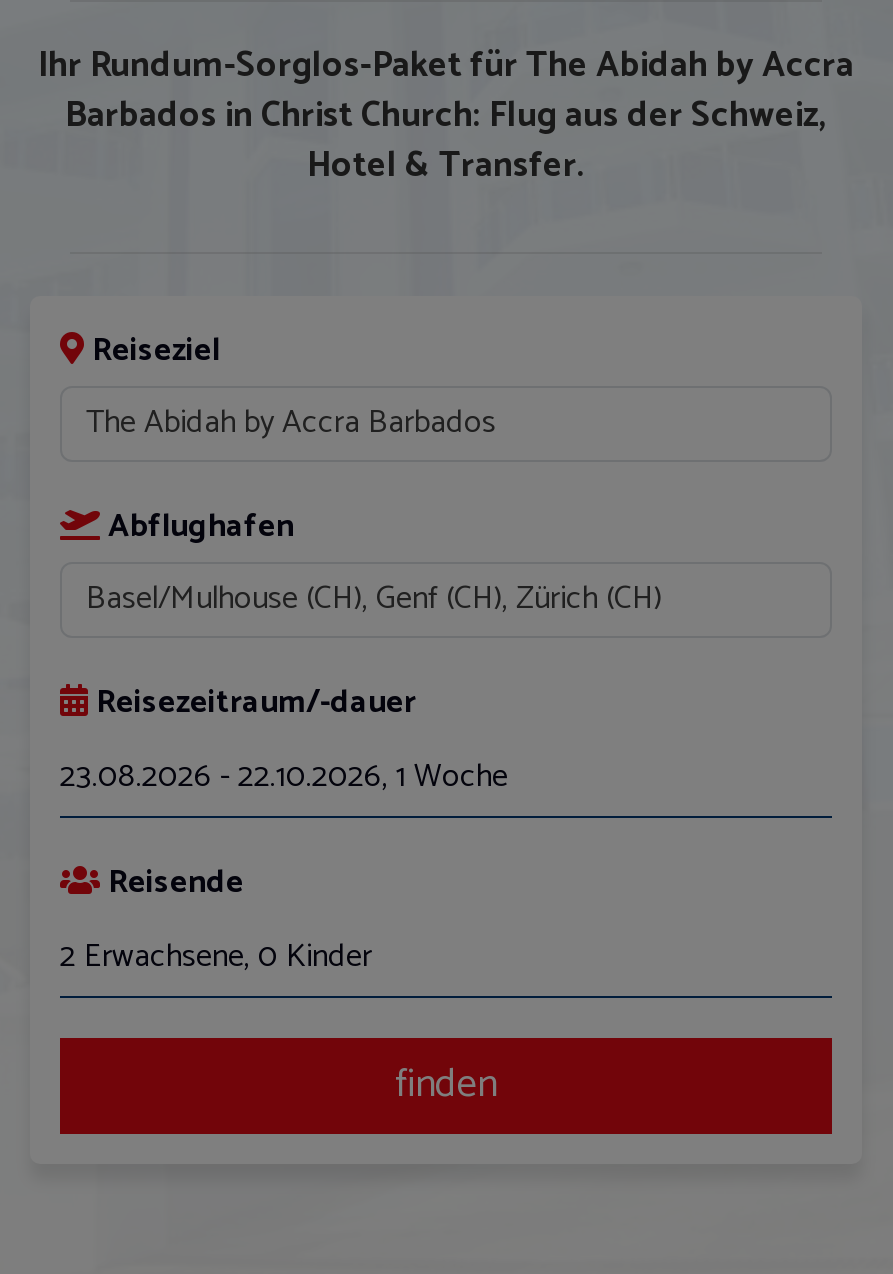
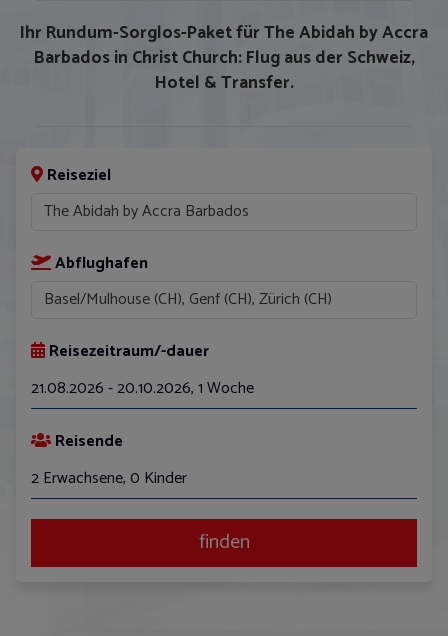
[60,749,508,803] 23.08.2026 - 22.10.2026, 1 Woche -> [31,375,254,402] 21.08.2026 - 20.10.2026, 1 Woche

